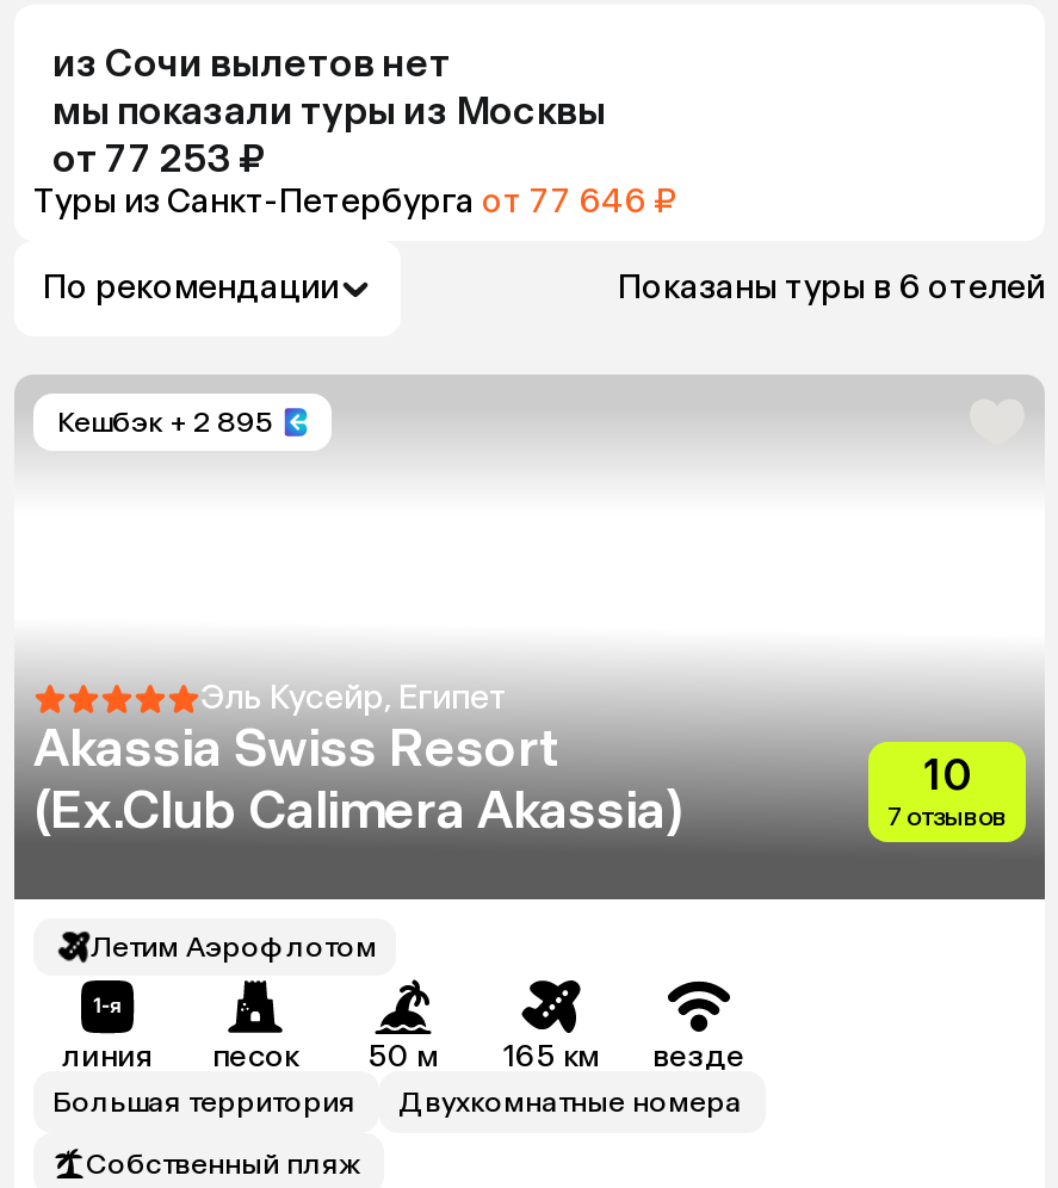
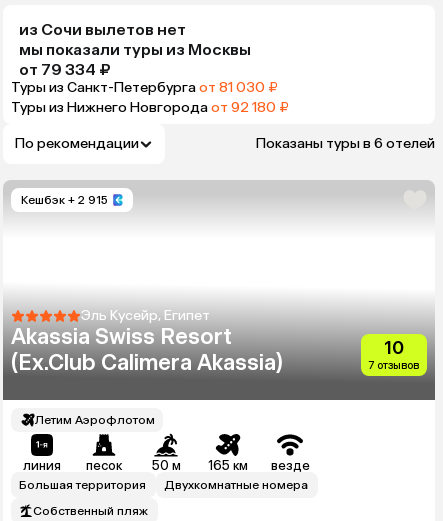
[33,136,678,222] от 77 253 ₽ | Туры из Санкт-Петербурга от 77 646 ₽ -> [11,60,289,116] от 79 334 ₽ | Туры из Санкт-Петербурга от 81 030 ₽ | Туры из Нижнего Новгорода от 92 180 ₽
[57,406,272,439] Кешбэк + 2 895 -> [21,193,108,207] Кешбэк + 2 915

